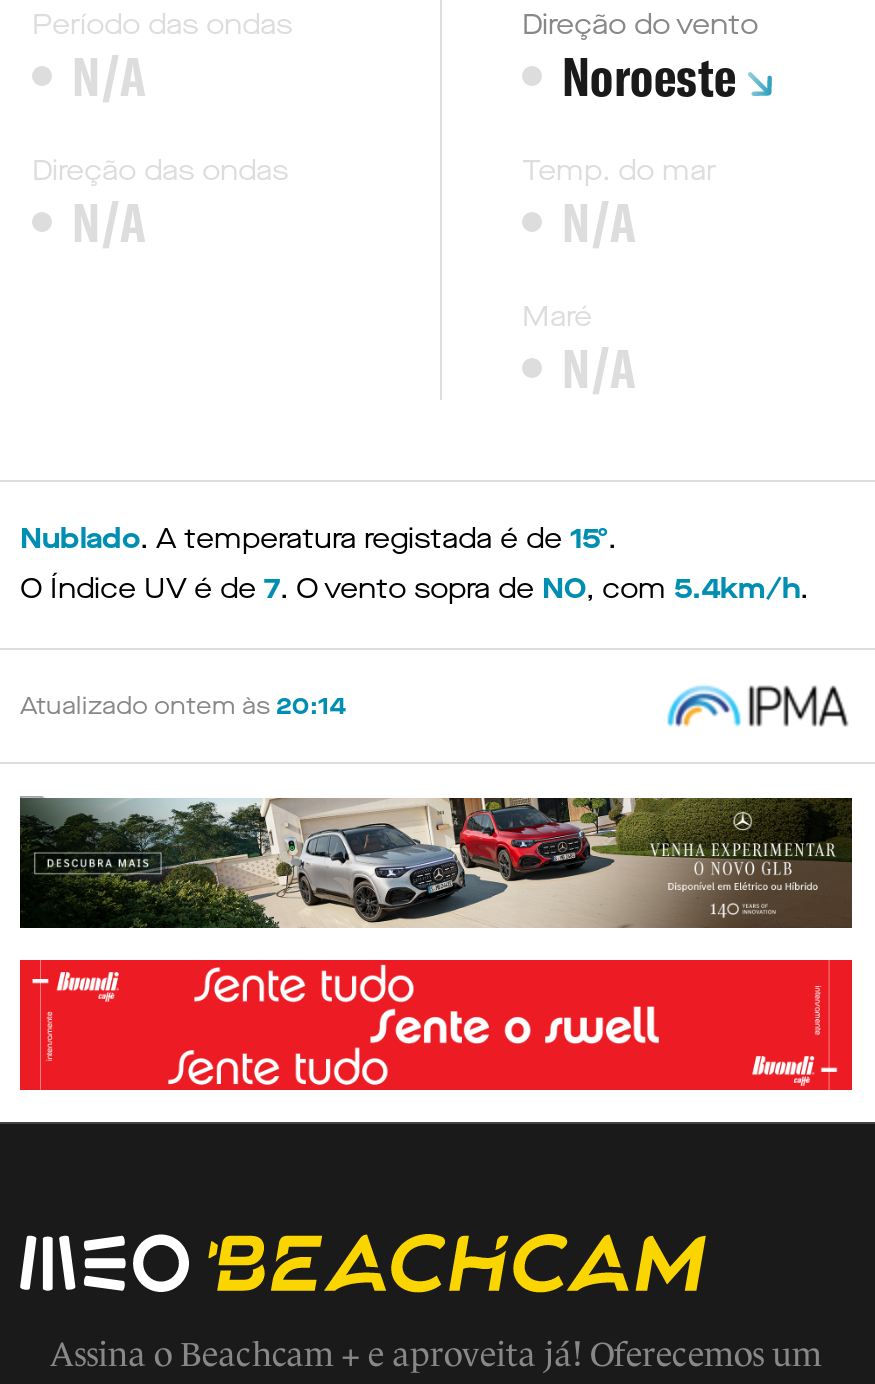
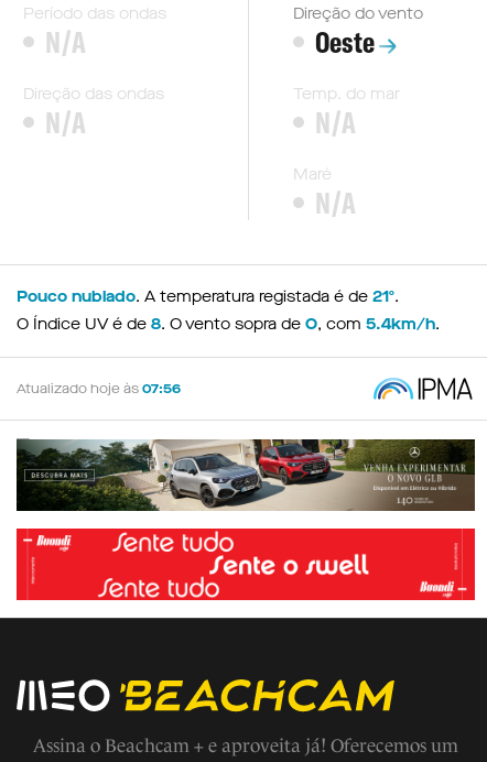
[562,41,736,109] Noroeste -> [315,23,375,60] Oeste
[20,519,808,607] Nublado. A temperatura registada é de 15º. | O Índice UV é de 7. O vento sopra de NO, com 5.4km/h. -> [17,286,440,334] Pouco nublado. A temperatura registada é de 21º. | O Índice UV é de 8. O vento sopra de O, com 5.4km/h.
[20,689,346,721] Atualizado ontem às 20:14 -> [17,380,181,397] Atualizado hoje às 07:56

